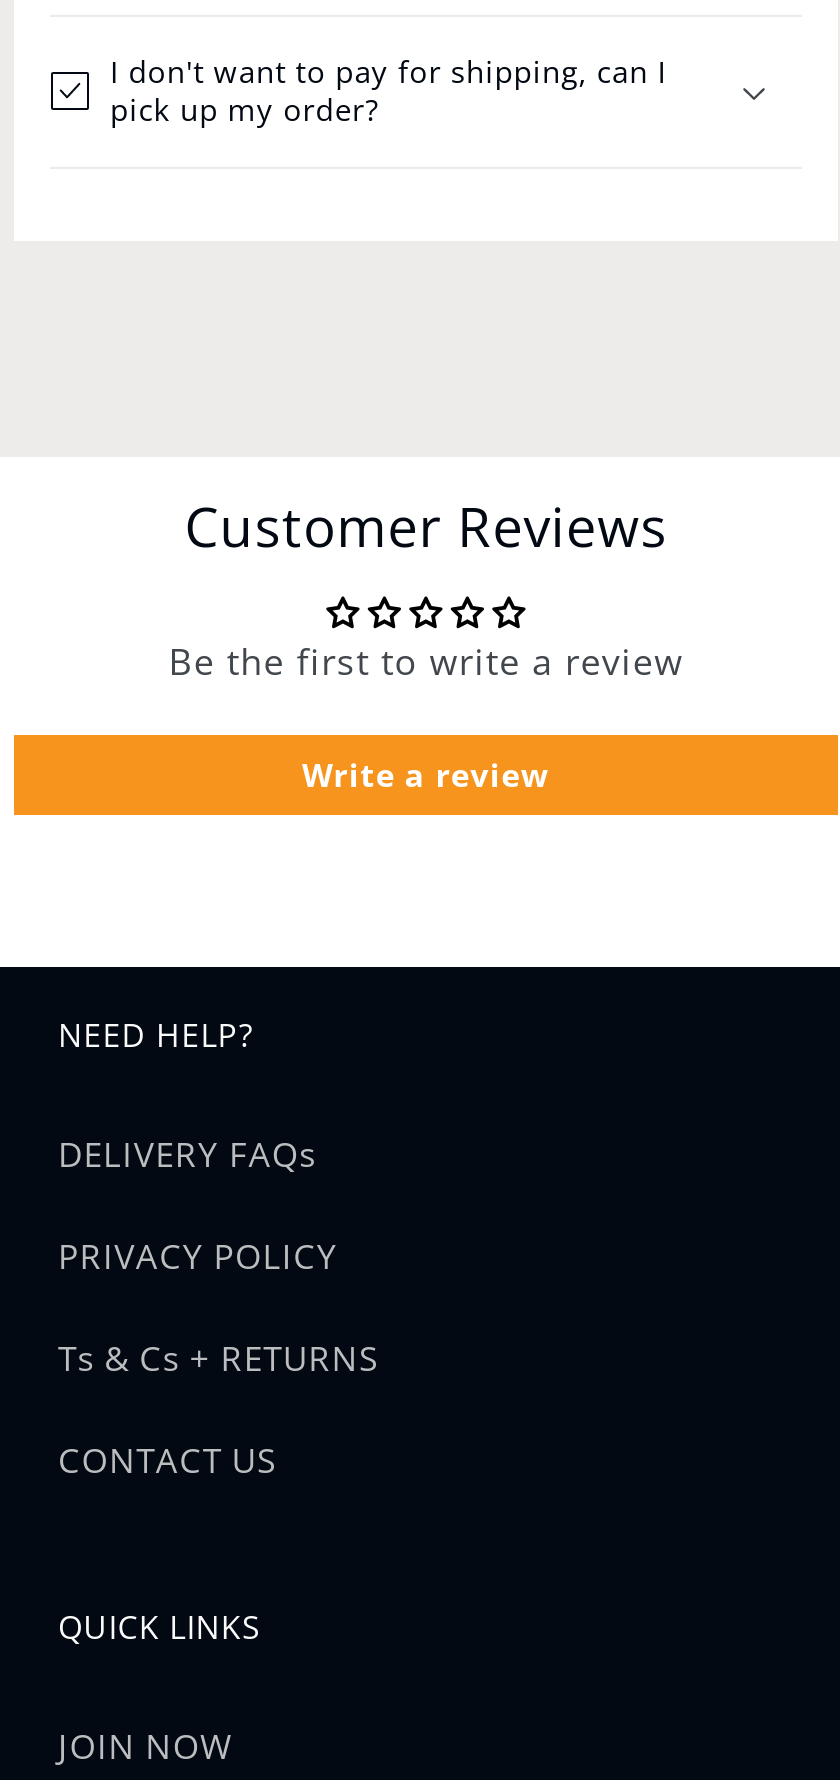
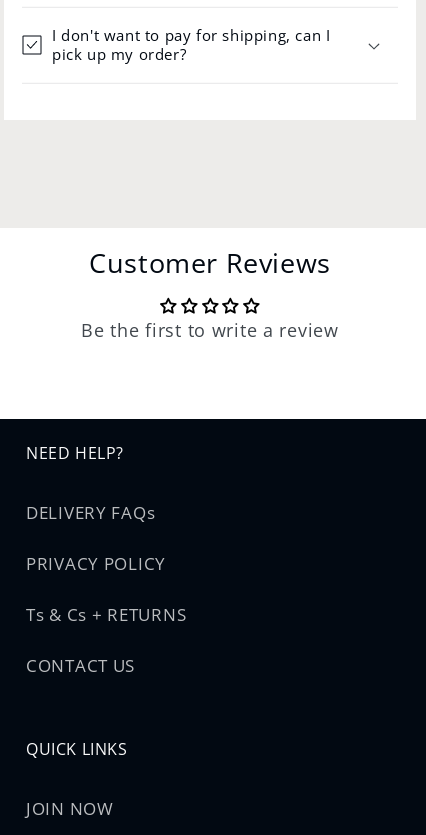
[302,752,550,796] Write a review -> none

